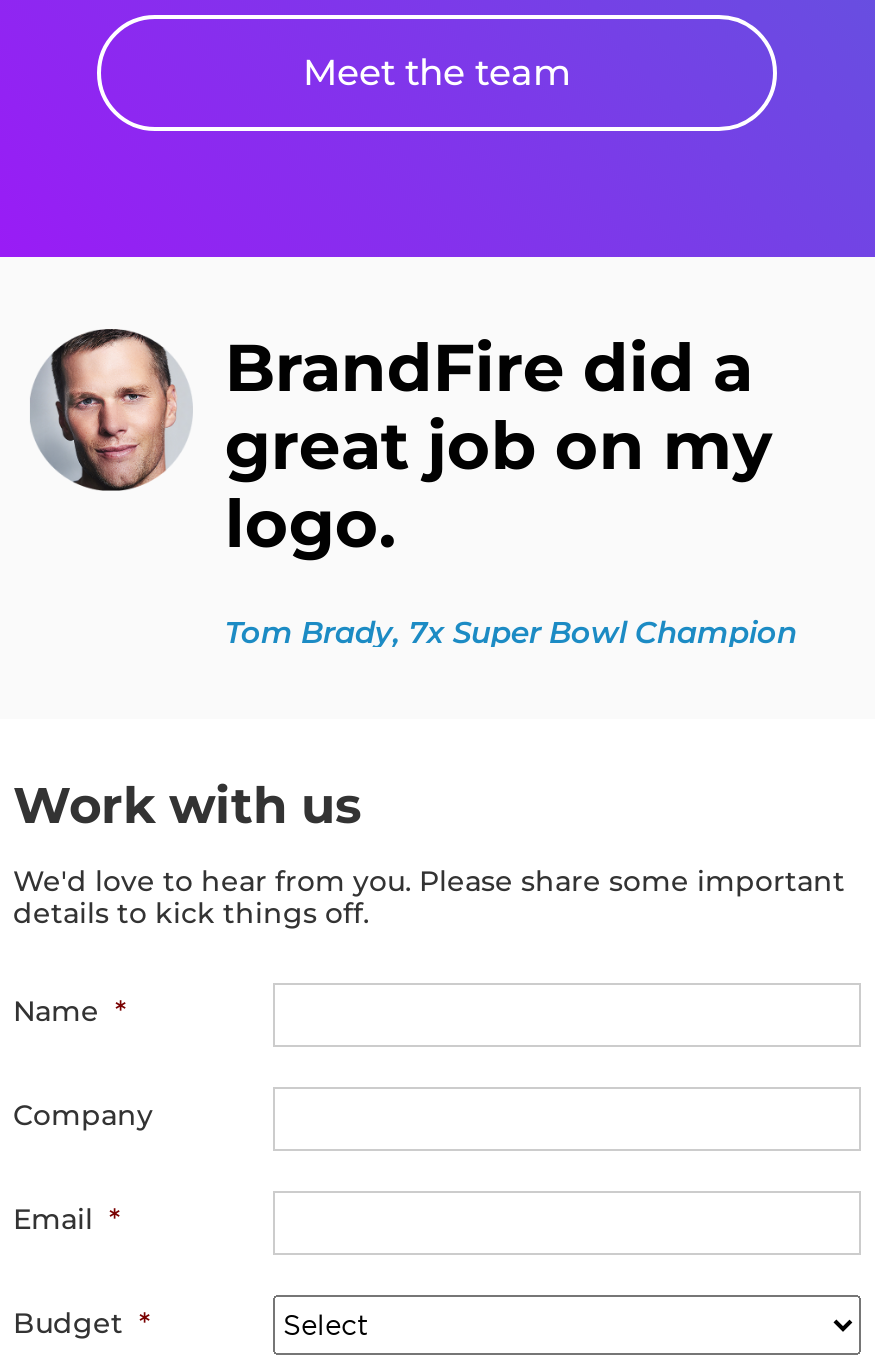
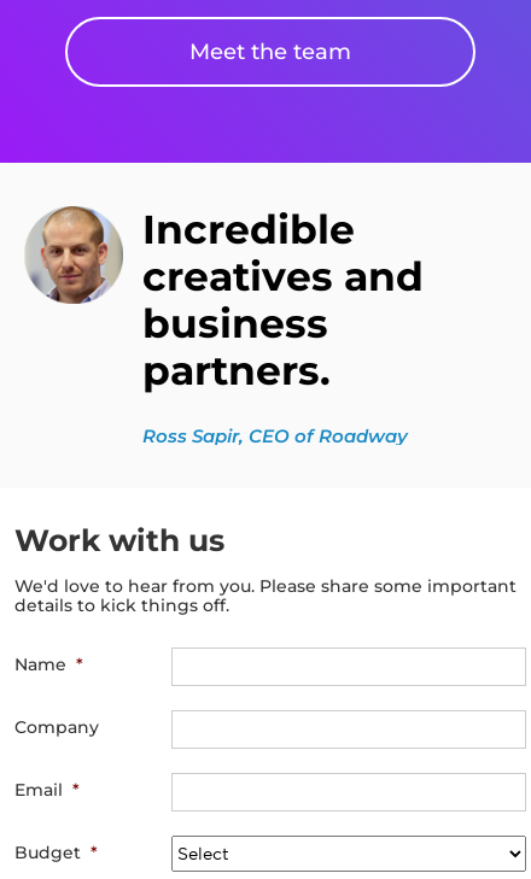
[51,326,773,562] [image] | BrandFire did a | great job on my | logo. -> [28,205,423,394] [image] | Incredible | creatives and | business | partners.
[225,612,797,650] Tom Brady, 7x Super Bowl Champion -> [142,424,408,447] Ross Sapir, CEO of Roadway

